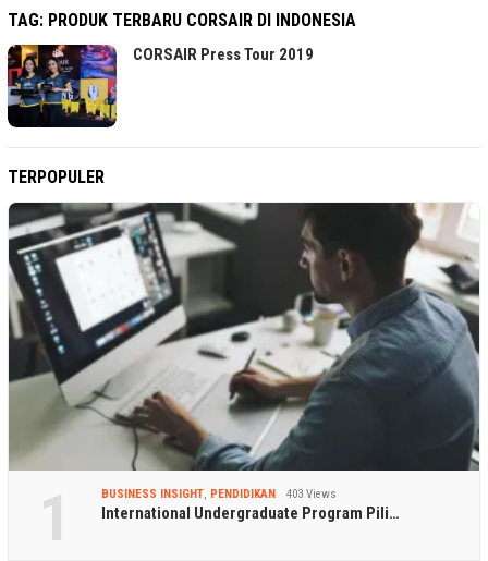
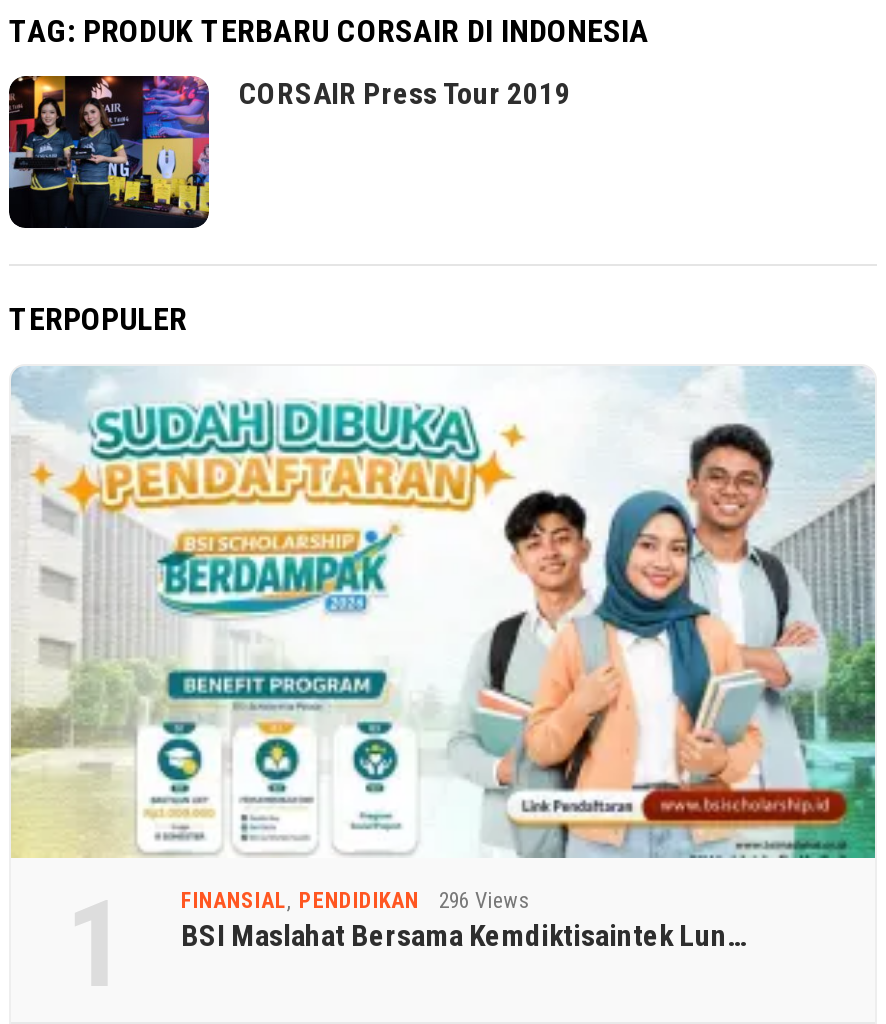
[8,202,479,522] [image] | BUSINESS INSIGHT, PENDIDIKAN | 403 Views | International Undergraduate Program Pili… -> [11,366,877,953] [image] | FINANSIAL, PENDIDIKAN | 296 Views | BSI Maslahat Bersama Kemdiktisaintek Lun…

